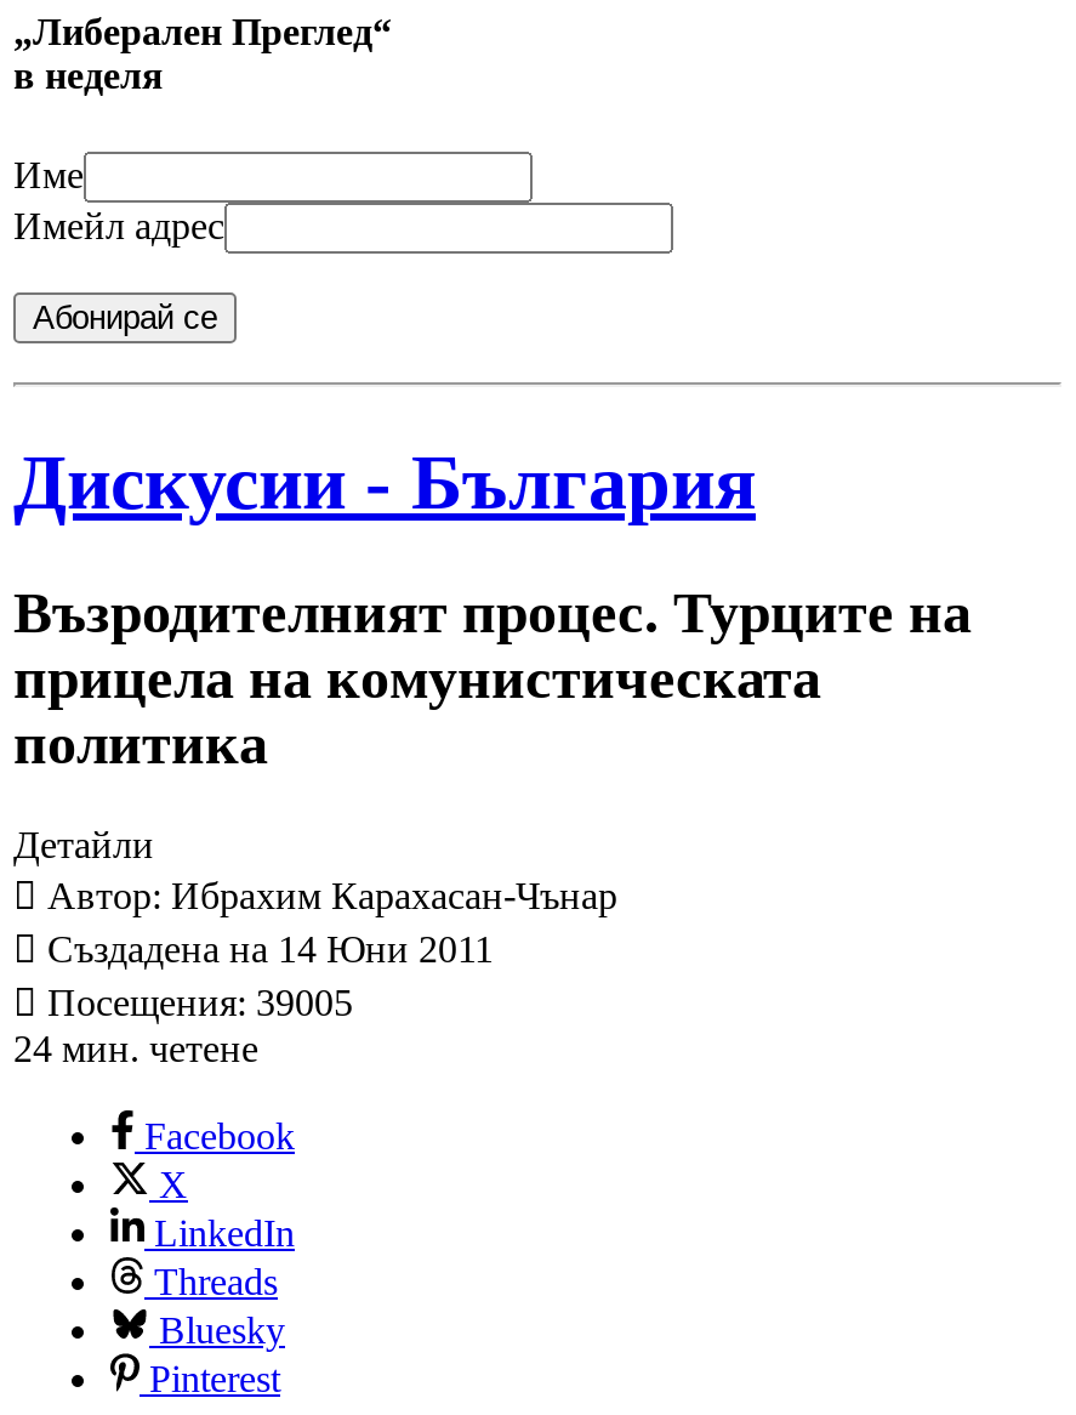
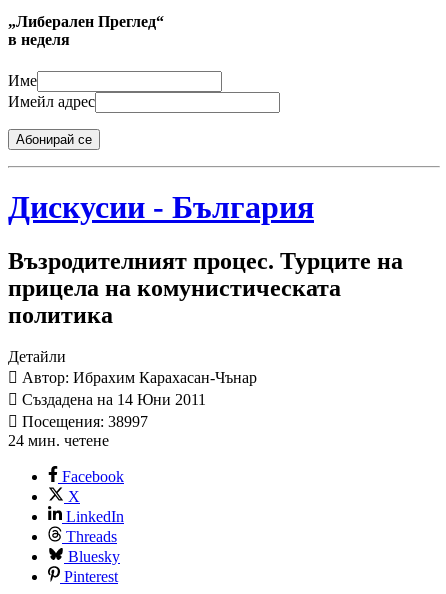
[38,983,353,1024] Посещения: 39005 -> [18,413,148,430] Посещения: 38997

